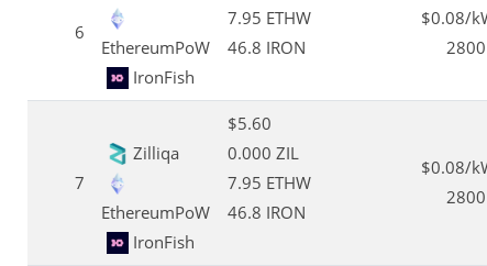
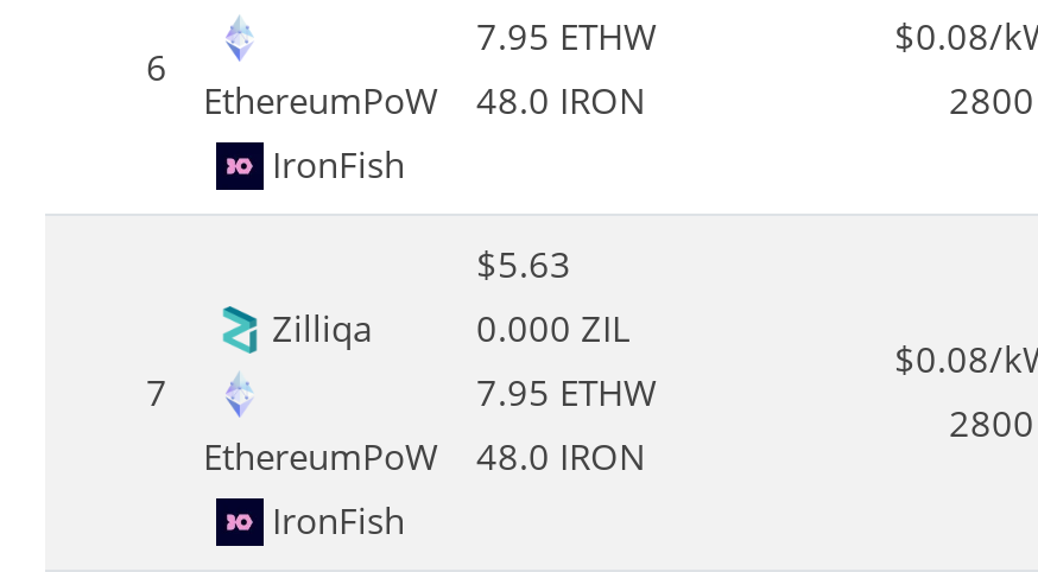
[101,36,305,58] EthereumPoW 46.8 IRON -> [203,75,645,122] EthereumPoW 48.0 IRON
[227,112,271,134] $5.60 -> [476,239,571,286] $5.63
[101,201,305,223] EthereumPoW 46.8 IRON -> [203,431,645,478] EthereumPoW 48.0 IRON

